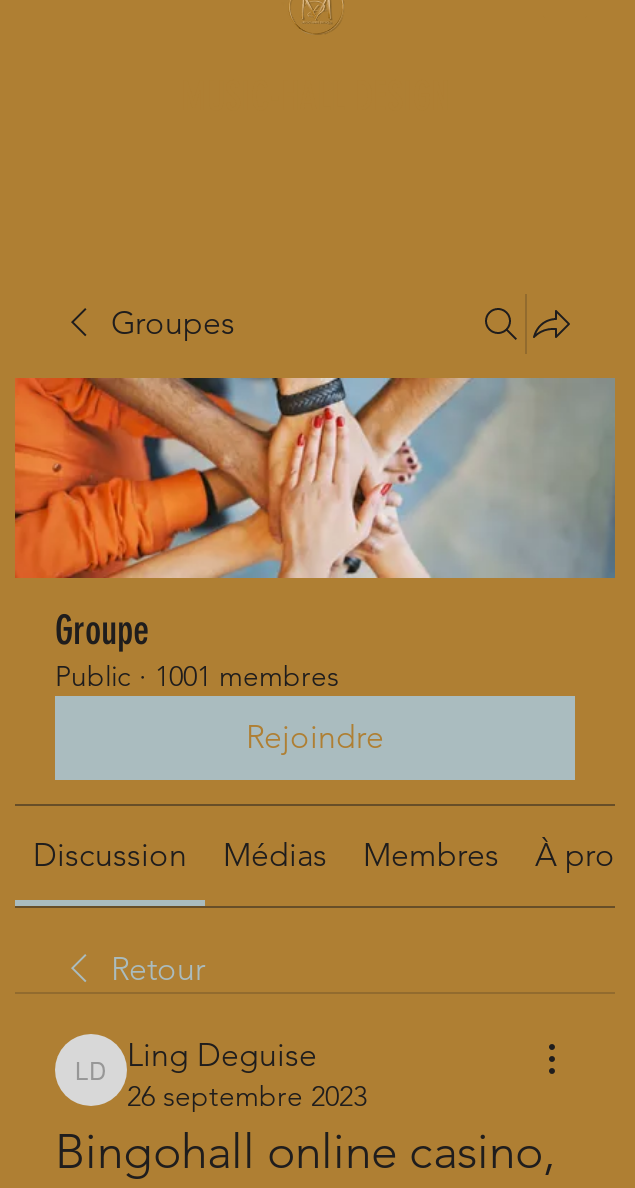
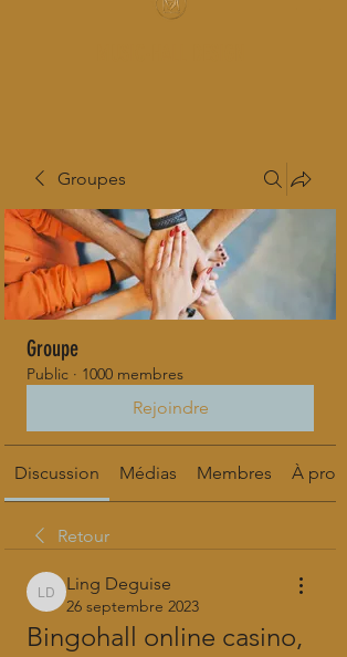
[55,658,339,694] Public · 1001 membres -> [27,364,183,384] Public · 1000 membres

